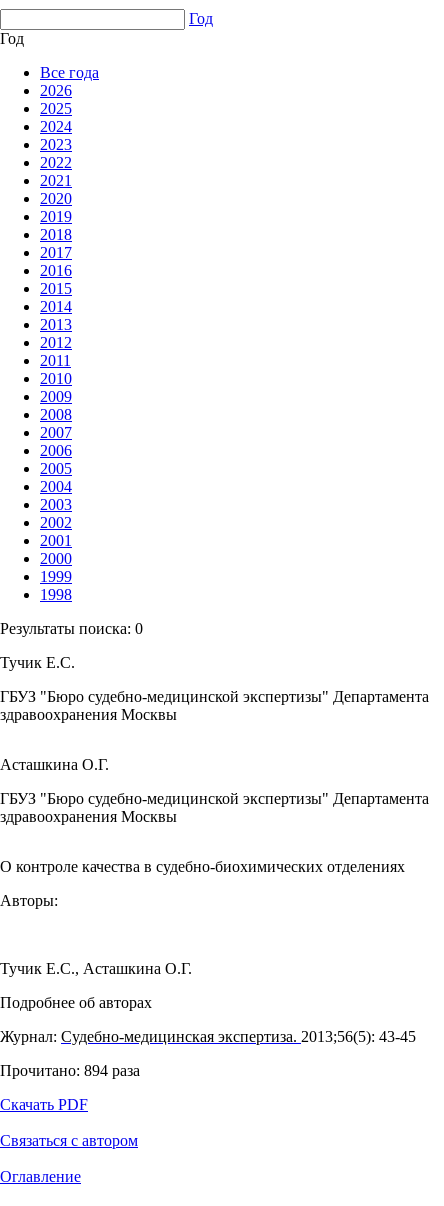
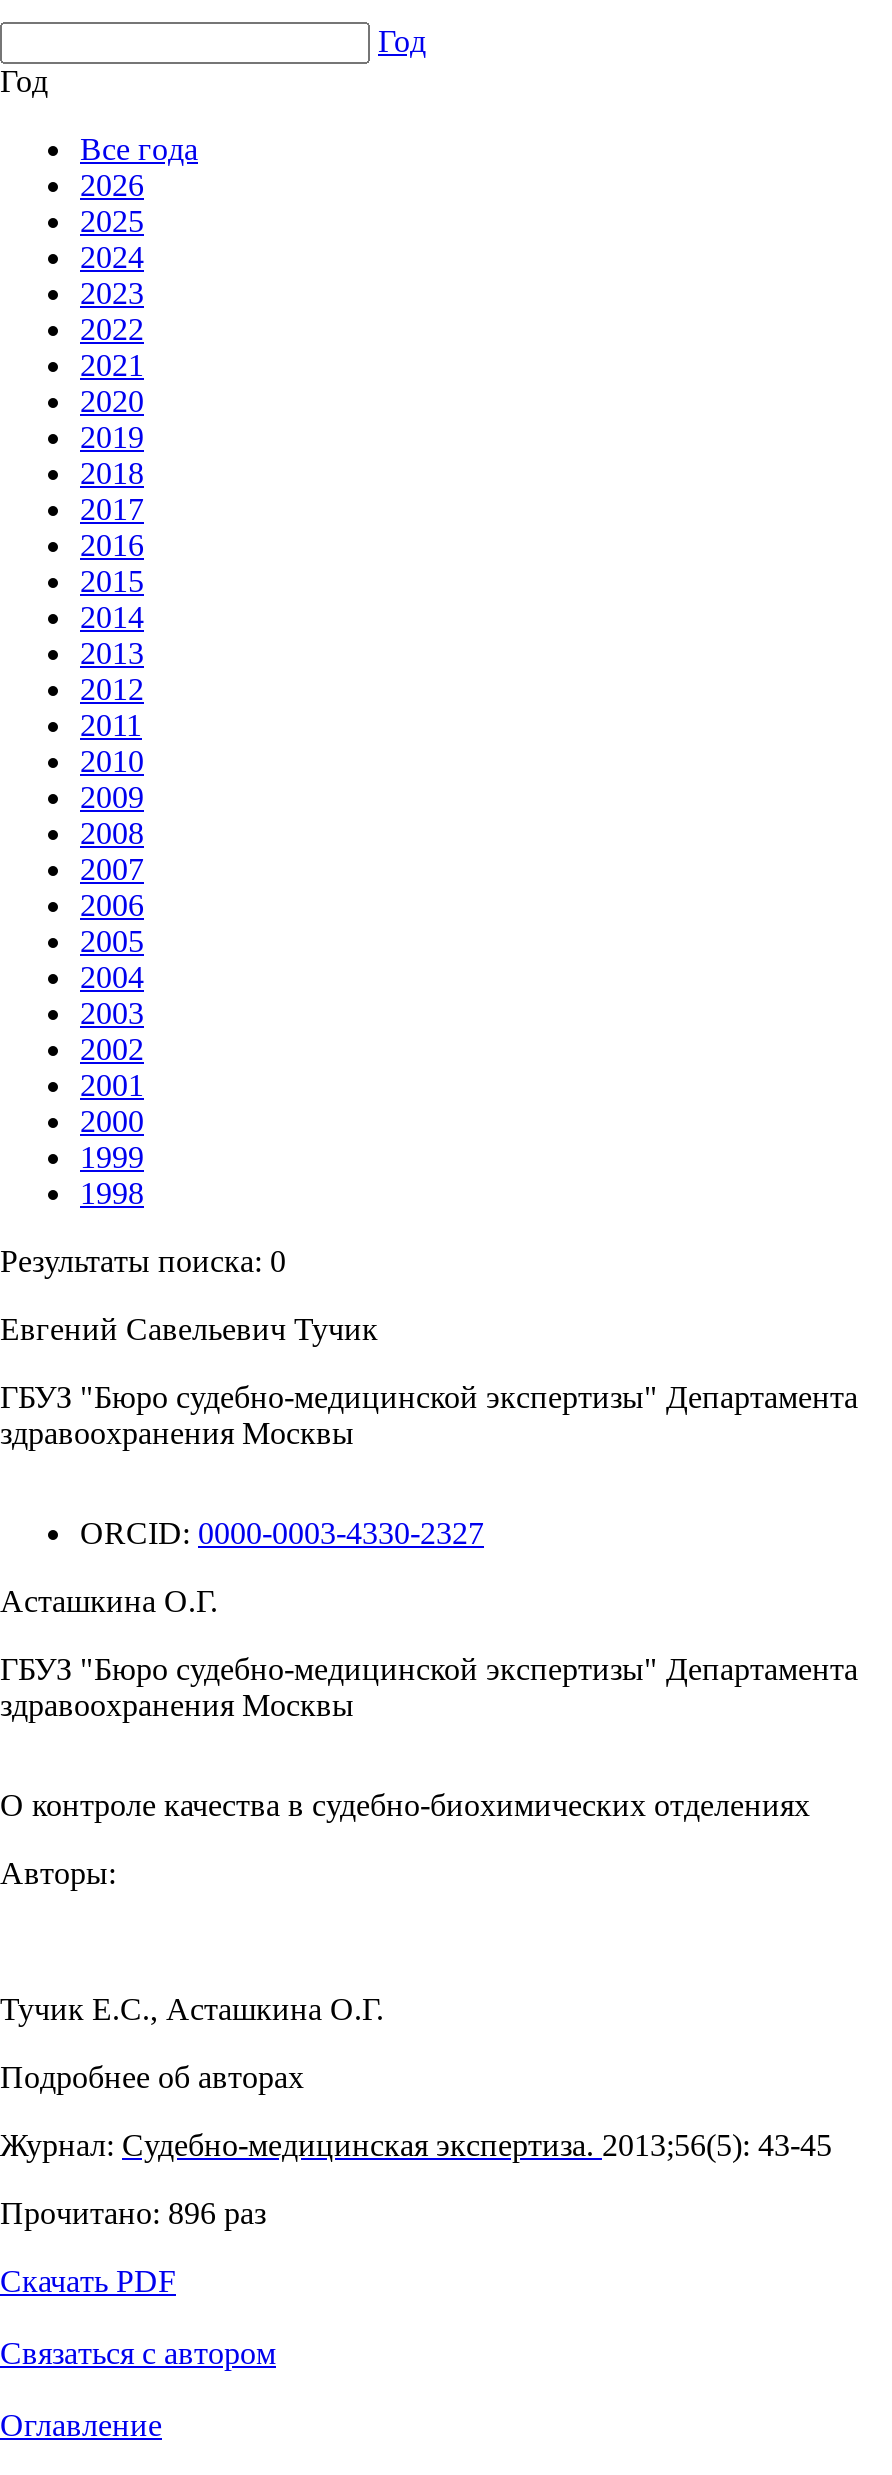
[0,654,75,671] Тучик Е.С. -> [0,1312,378,1346] Евгений Савельевич Тучик
none -> [80,1516,484,1550] ORCID: 0000-0003-4330-2327
[0,1062,140,1079] Прочитано: 894 раза -> [0,2196,266,2230] Прочитано: 896 раз

